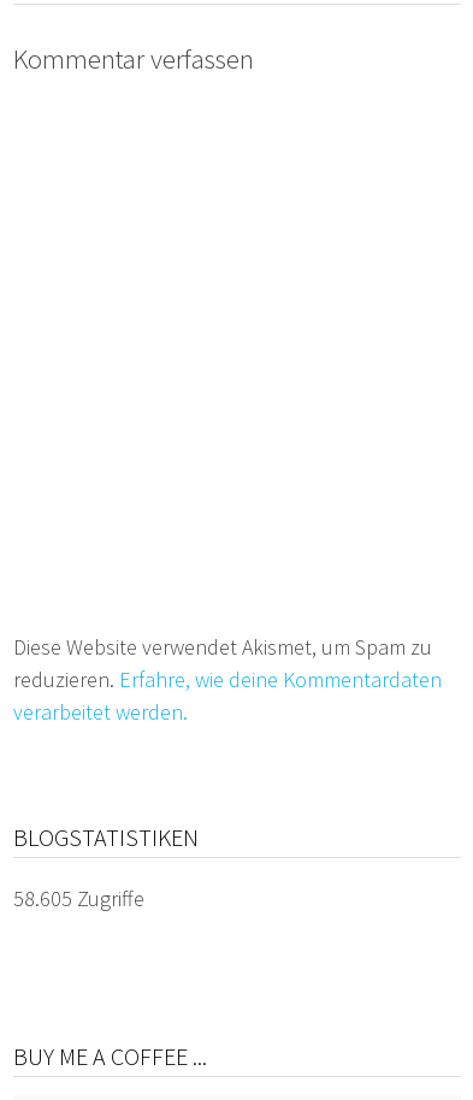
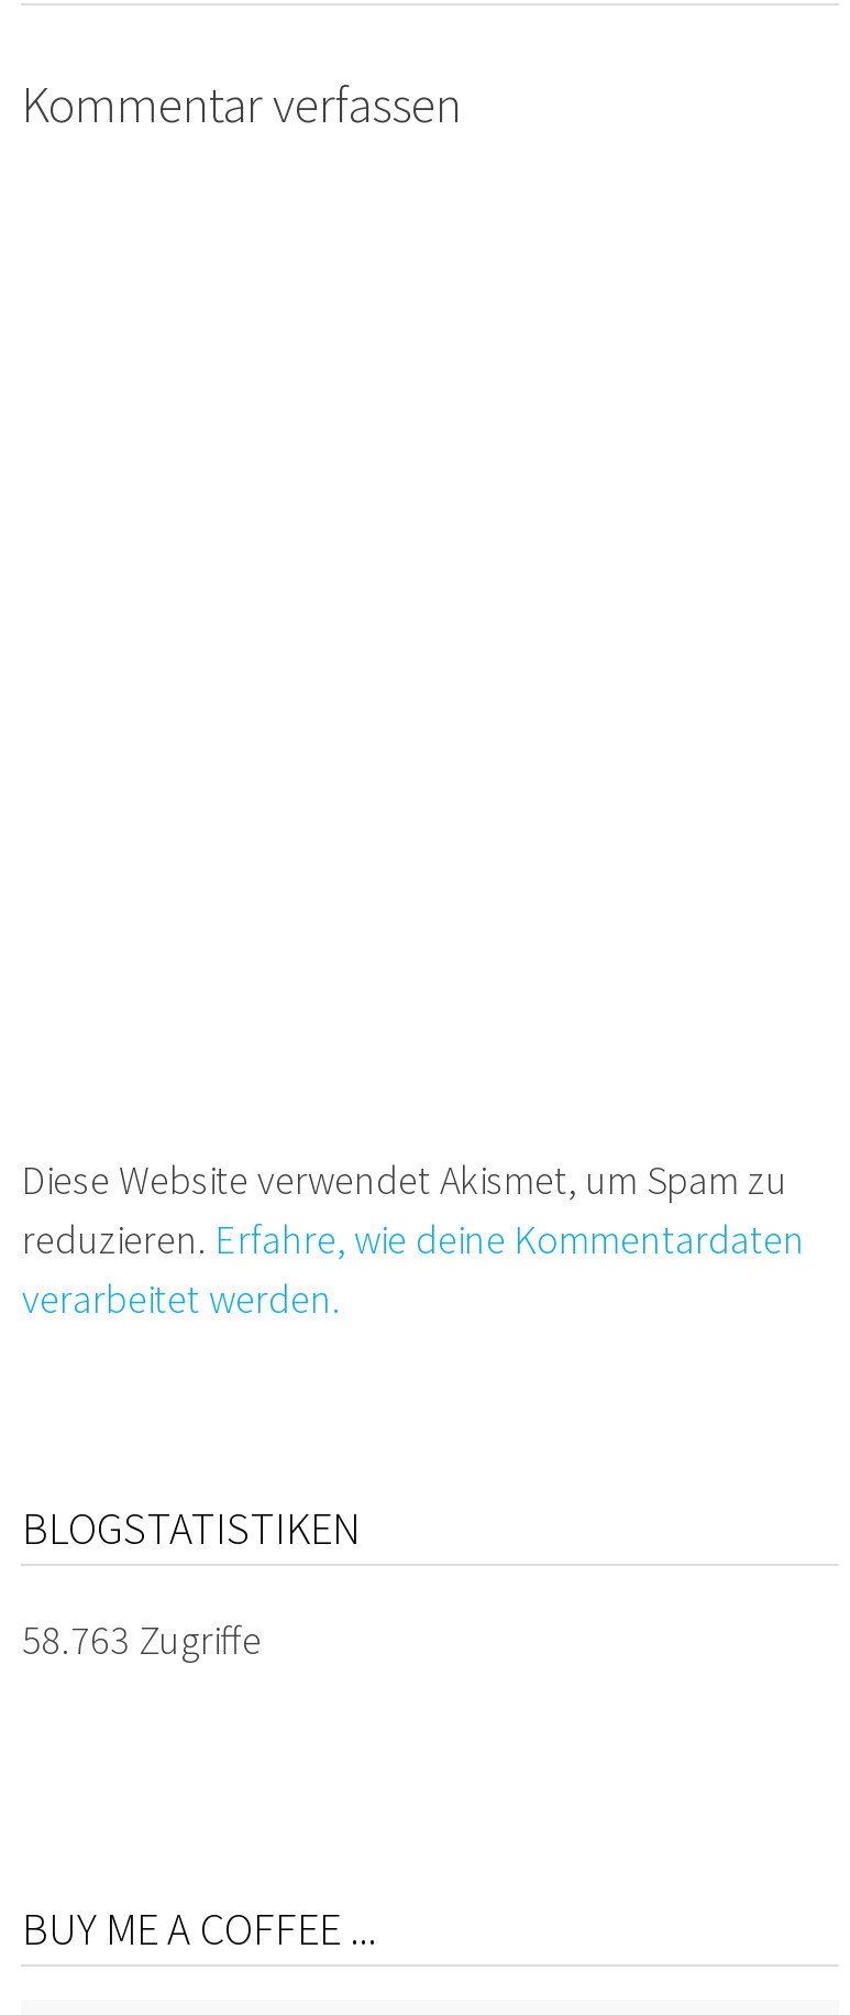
[14,885,145,913] 58.605 Zugriffe -> [22,1615,261,1666] 58.763 Zugriffe

